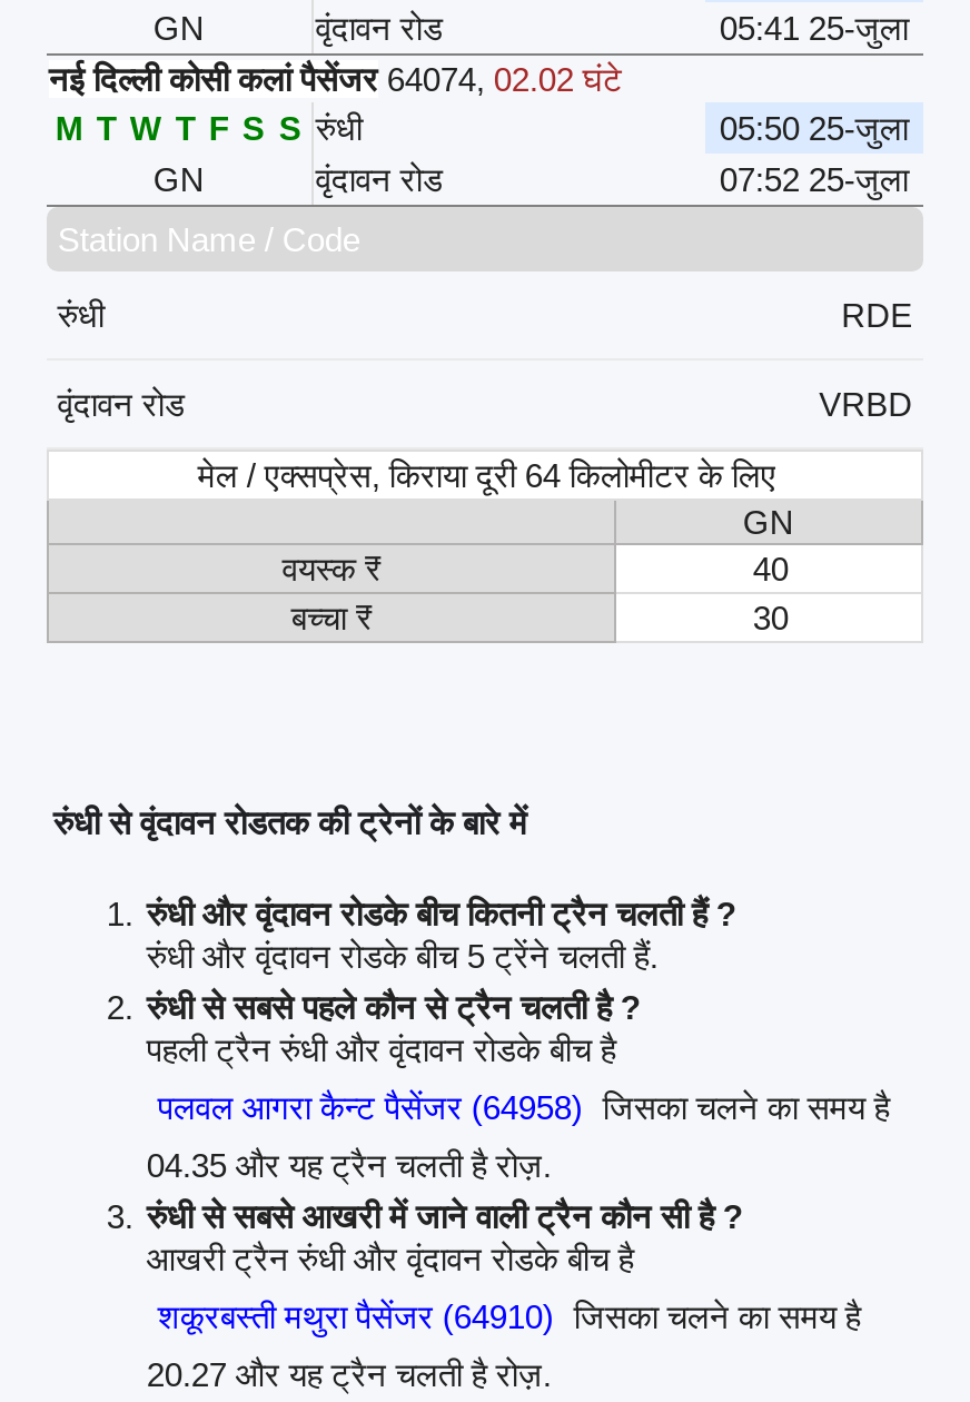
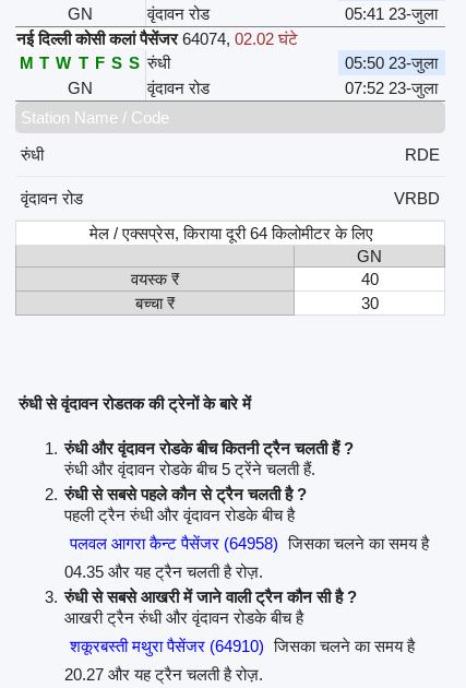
[719,9,909,47] 05:41 25-जुला -> [345,4,438,23] 05:41 23-जुला
[719,109,909,147] 05:50 25-जुला -> [345,53,438,72] 05:50 23-जुला
[719,160,909,198] 07:52 25-जुला -> [345,79,438,97] 07:52 23-जुला

